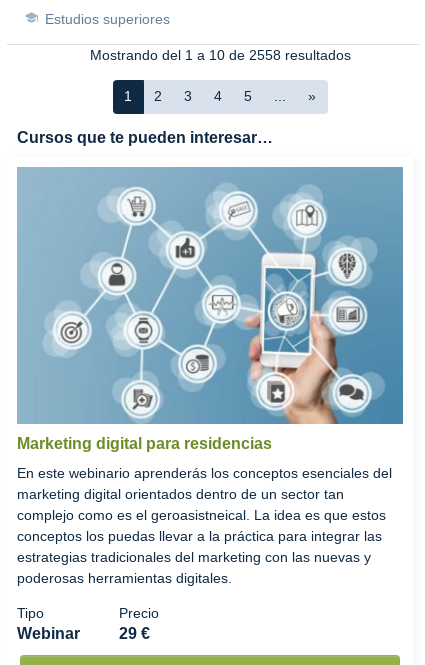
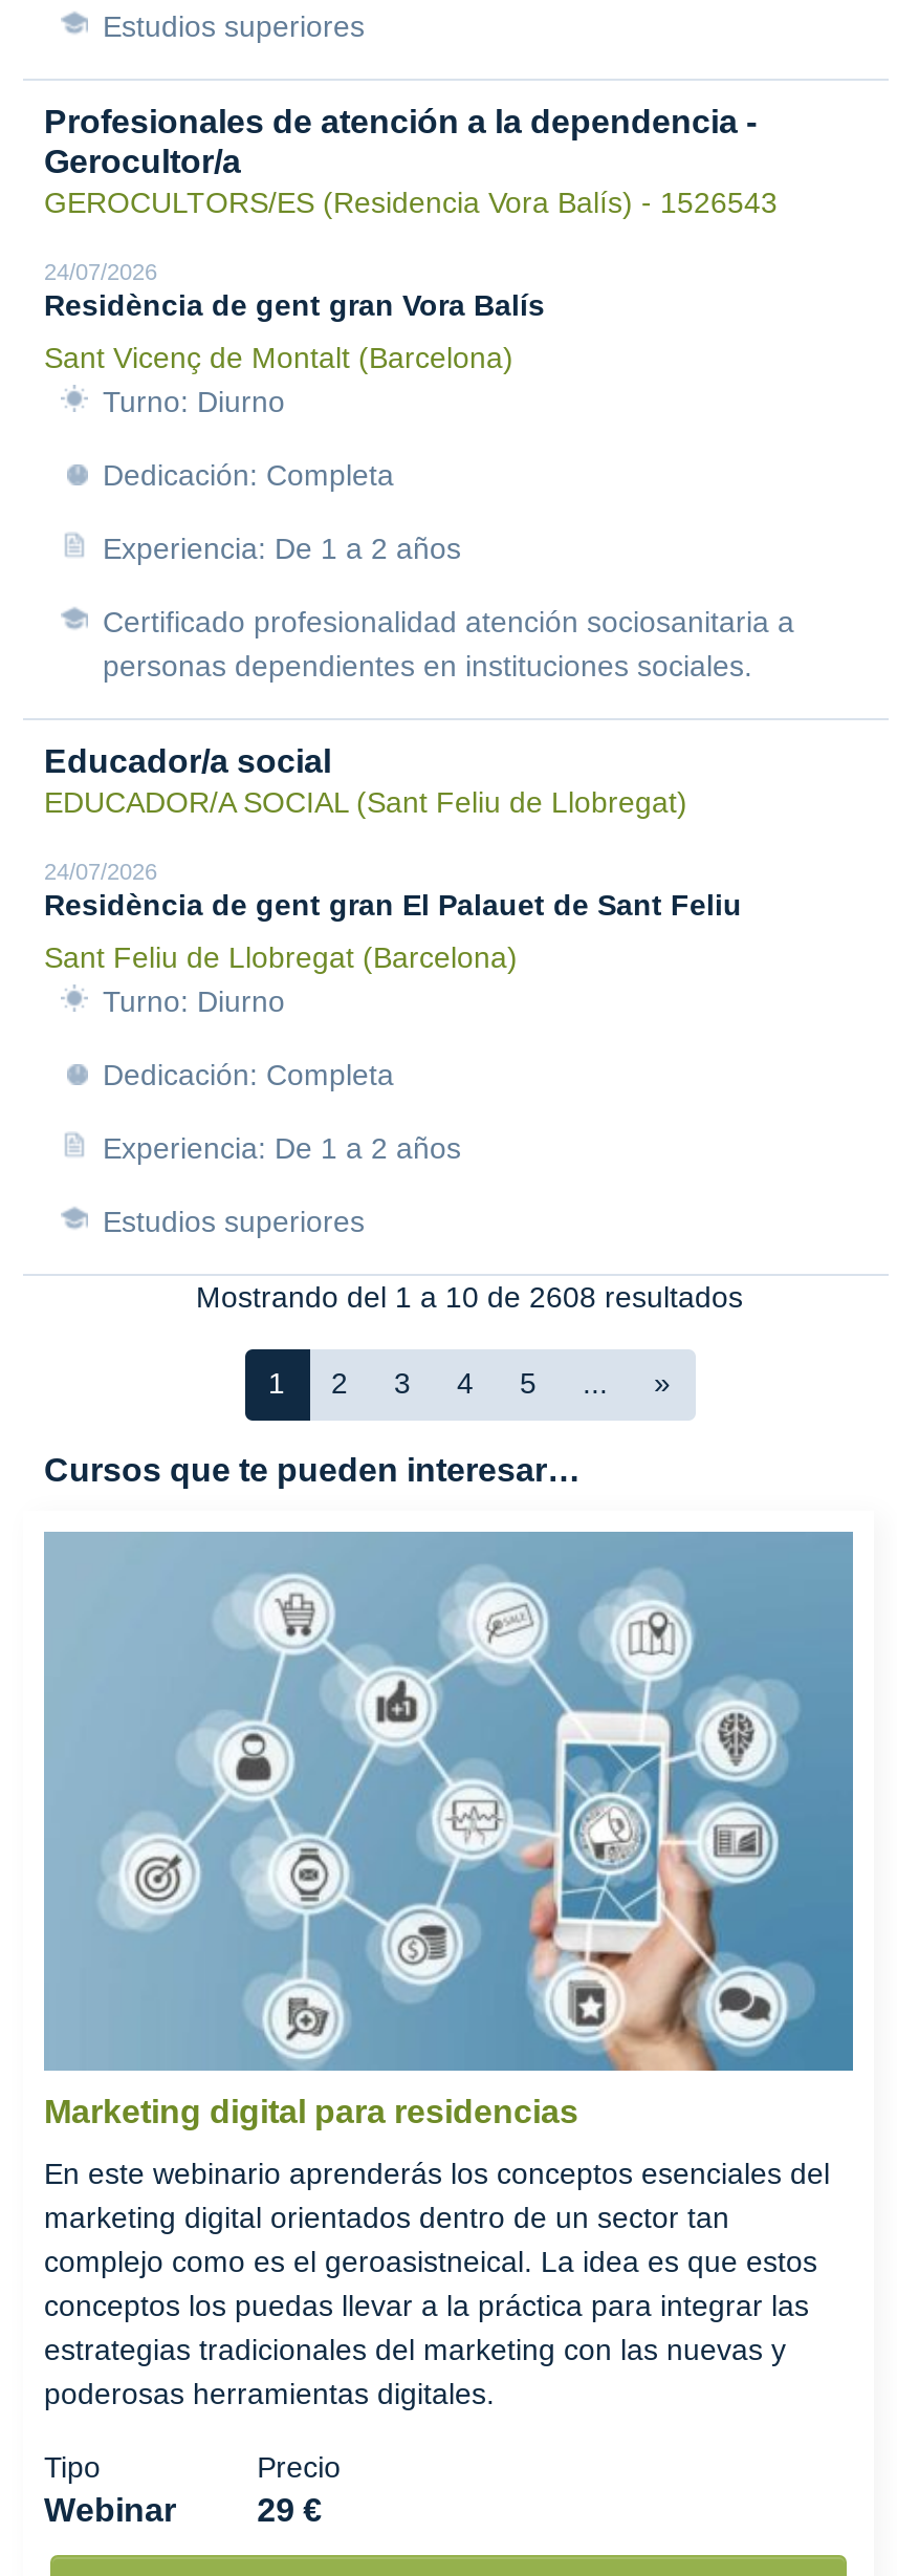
[89,47,350,63] Mostrando del 1 a 10 de 2558 resultados -> [44,104,794,1314] Profesionales de atención a la dependencia - | Gerocultor/a | GEROCULTORS/ES (Residencia Vora Balís) - 1526543 | 24/07/2026 | Residència de gent gran Vora Balís | Sant Vicenç de Montalt (Barcelona) | Turno: Diurno | Dedicación: Completa | Experiencia: De 1 a 2 años | Certificado profesionalidad atención sociosanitaria a | personas dependientes en instituciones sociales. | Educador/a social | EDUCADOR/A SOCIAL (Sant Feliu de Llobregat) | 24/07/2026 | Residència de gent gran El Palauet de Sant Feliu | Sant Feliu de Llobregat (Barcelona) | Turno: Diurno | Dedicación: Completa | Experiencia: De 1 a 2 años | Estudios superiores | Mostrando del 1 a 10 de 2608 resultados

